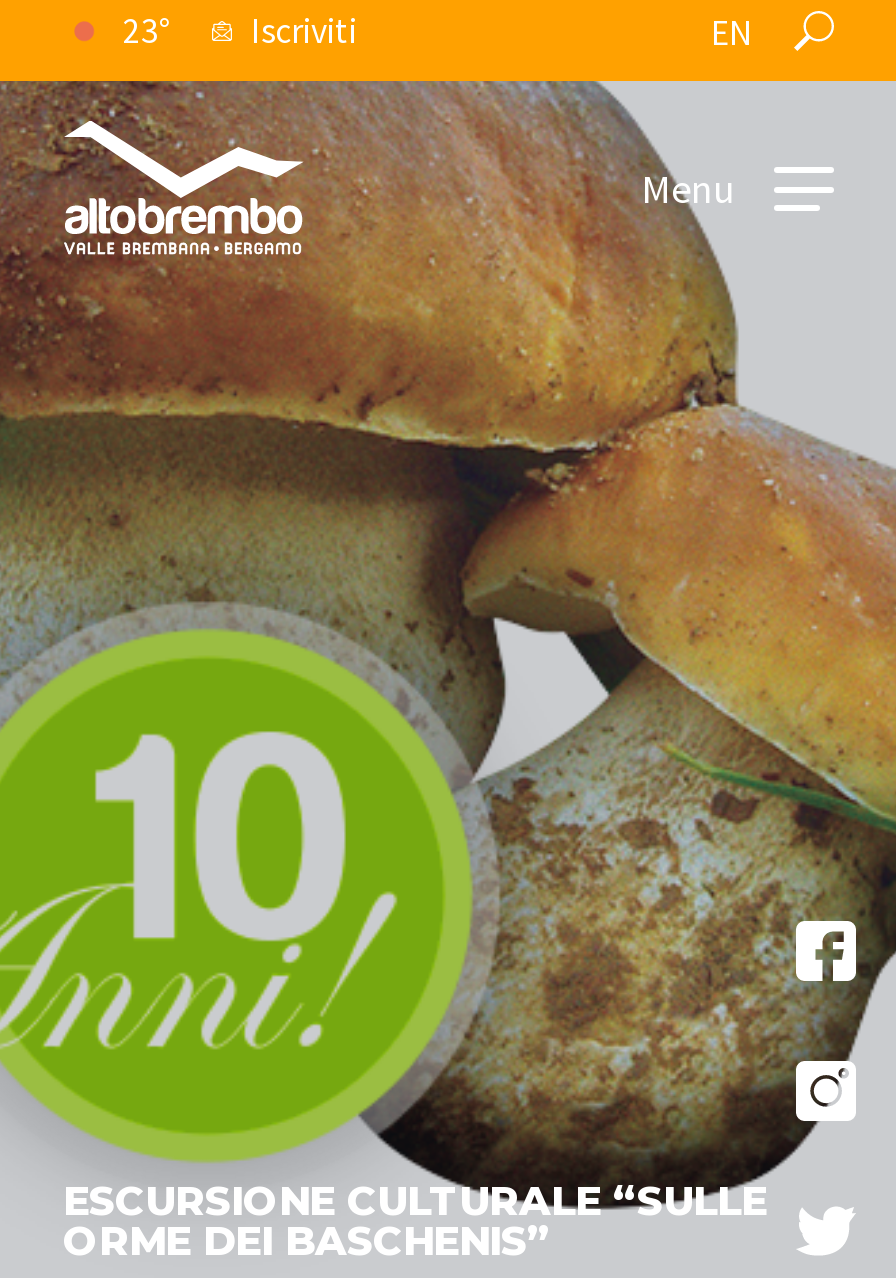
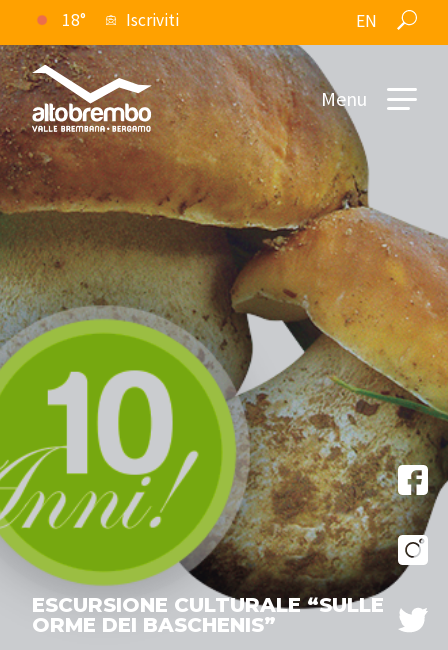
[123,9,357,53] 23° Iscriviti -> [61,9,178,31] 18° Iscriviti

